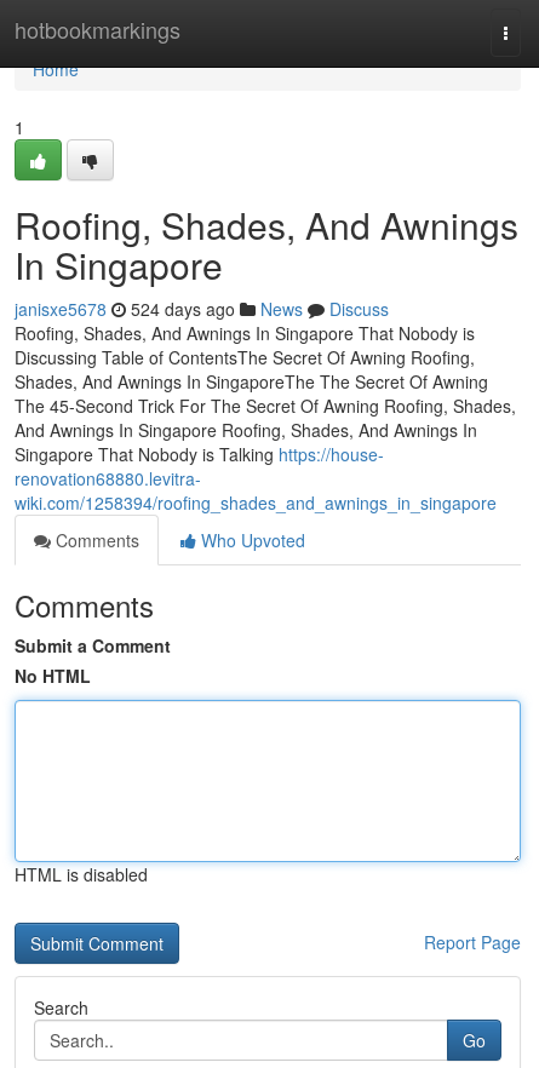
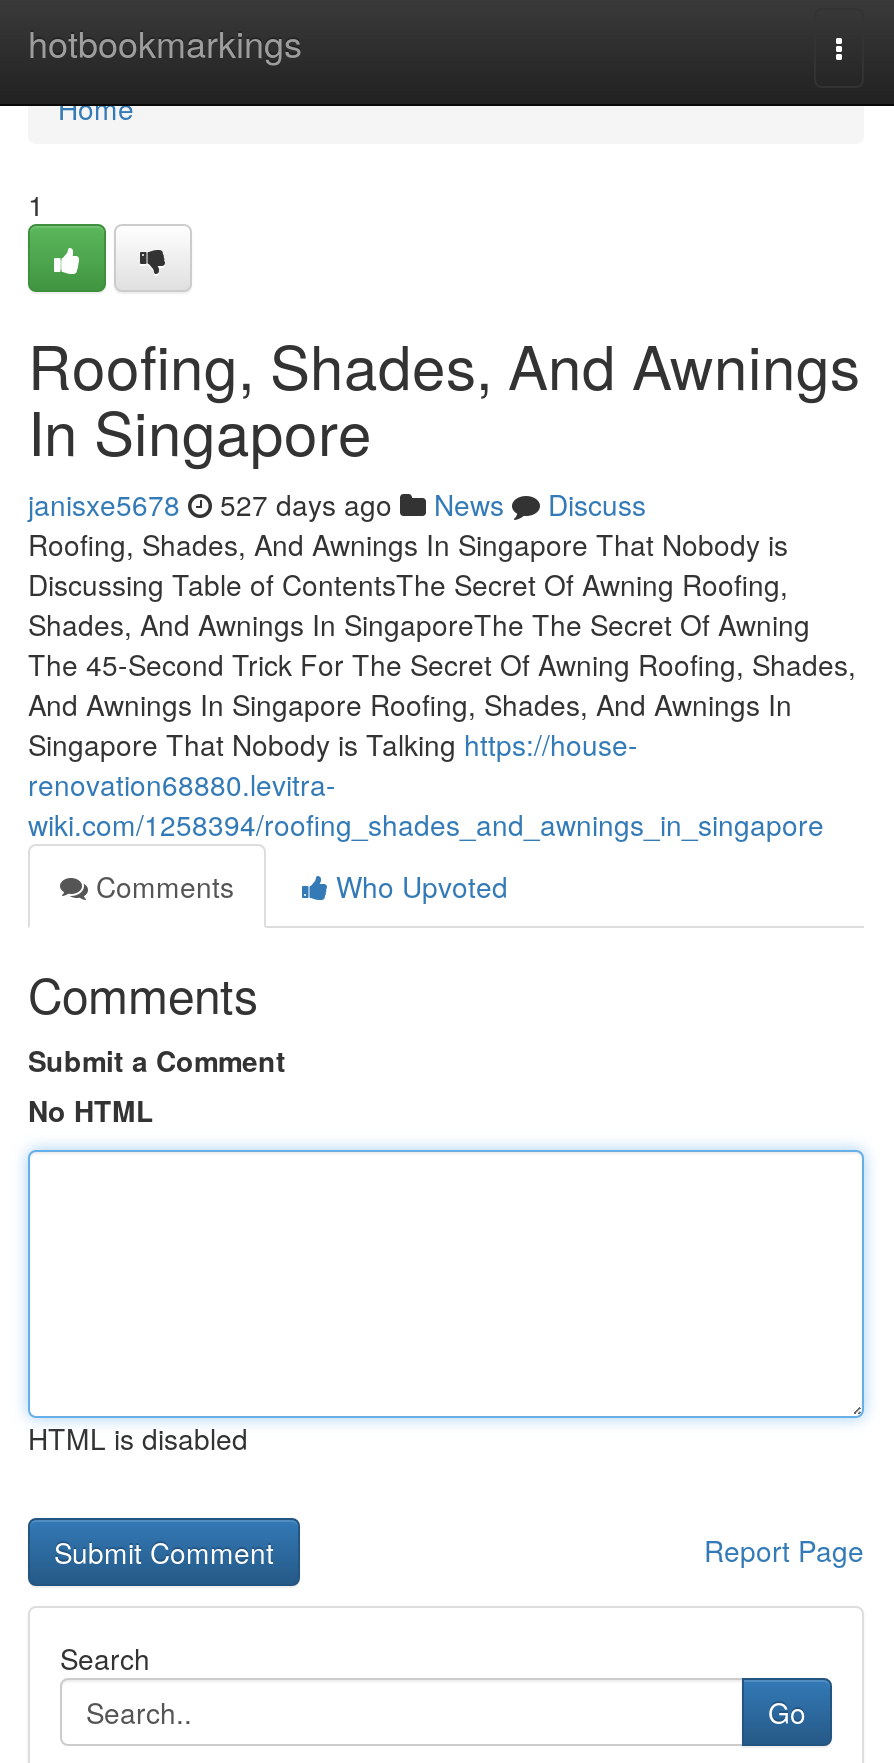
[15,297,389,321] janisxe5678 524 days ago News Discuss -> [28,484,646,524] janisxe5678 527 days ago News Discuss

